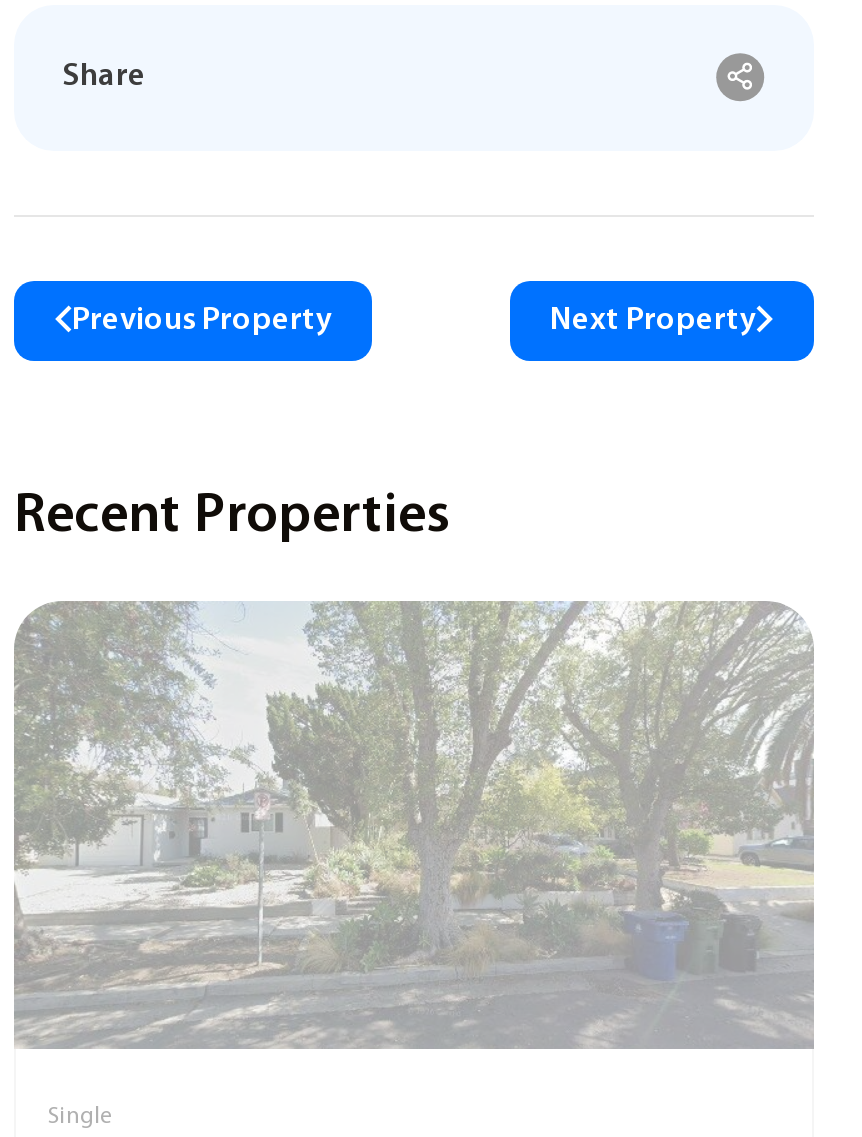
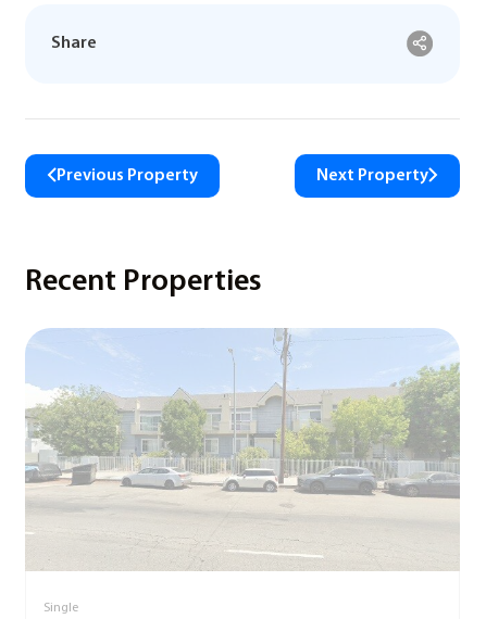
[14,601,814,1049] [image] -> [25,329,459,570] [image]

